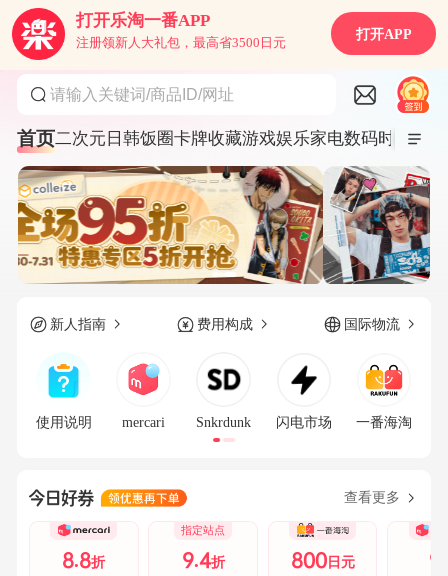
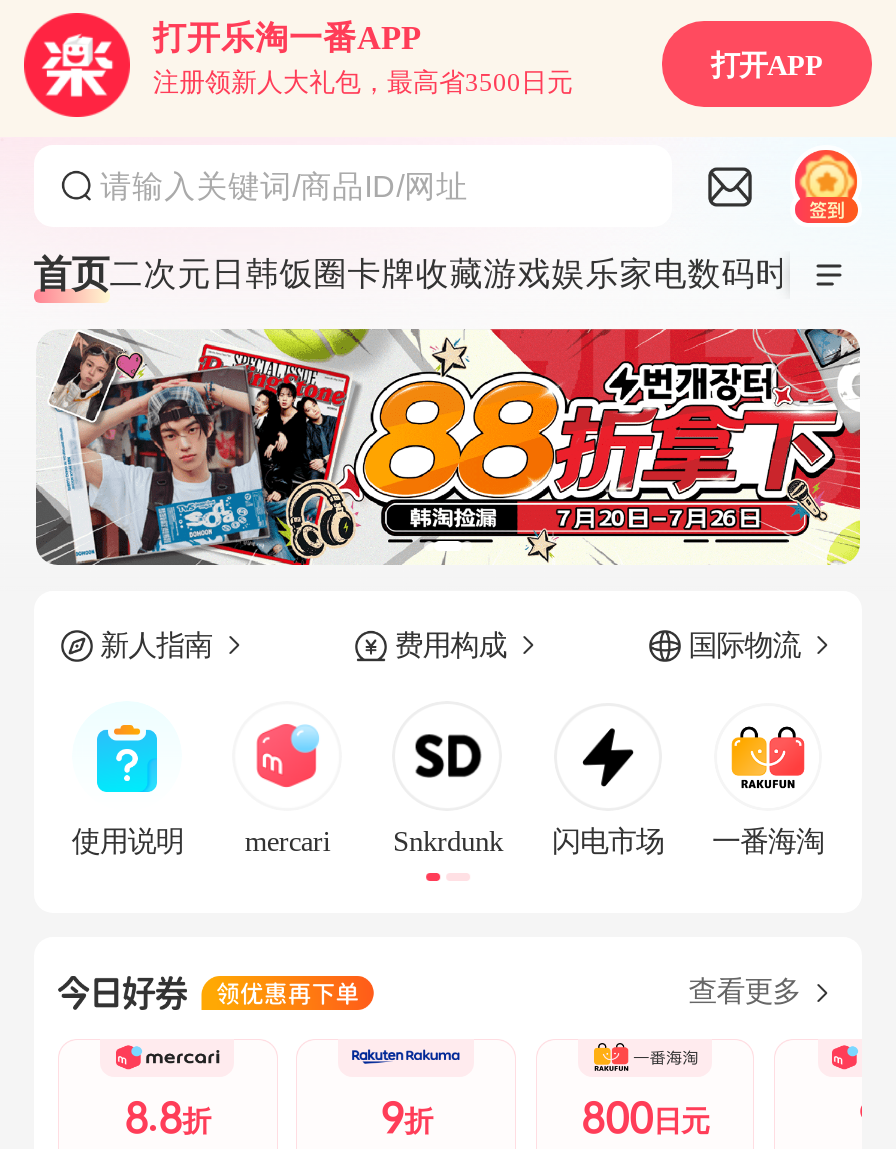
[17,165,431,285] [image] -> [34,327,862,567] [image]
[181,524,225,573] 指定站点 | 9.4折 -> [380,1093,432,1143] 9折

